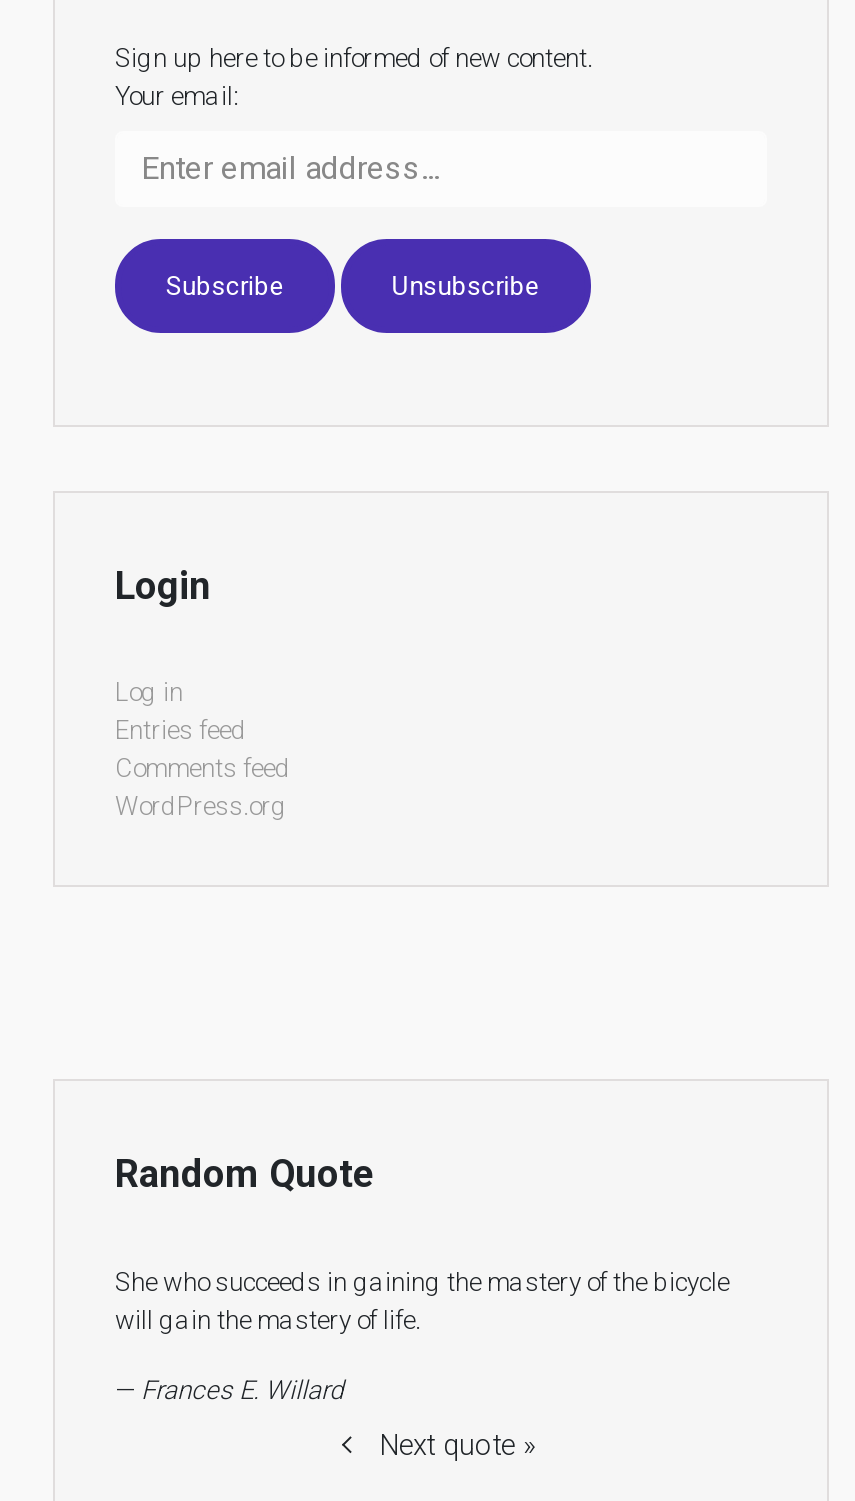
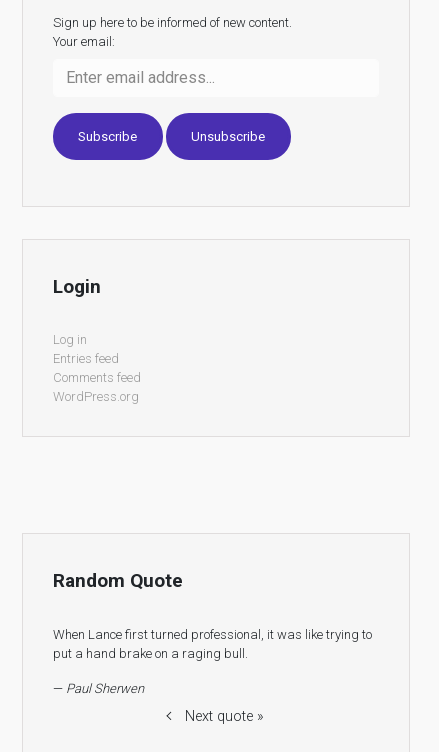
[115,1266,729,1334] She who succeeds in gaining the mastery of the bicycle | will gain the mastery of life. -> [53,627,372,661] When Lance first turned professional, it was like trying to | put a hand brake on a raging bull.
[115,1374,343,1404] — Frances E. Willard -> [53,681,144,696] — Paul Sherwen

